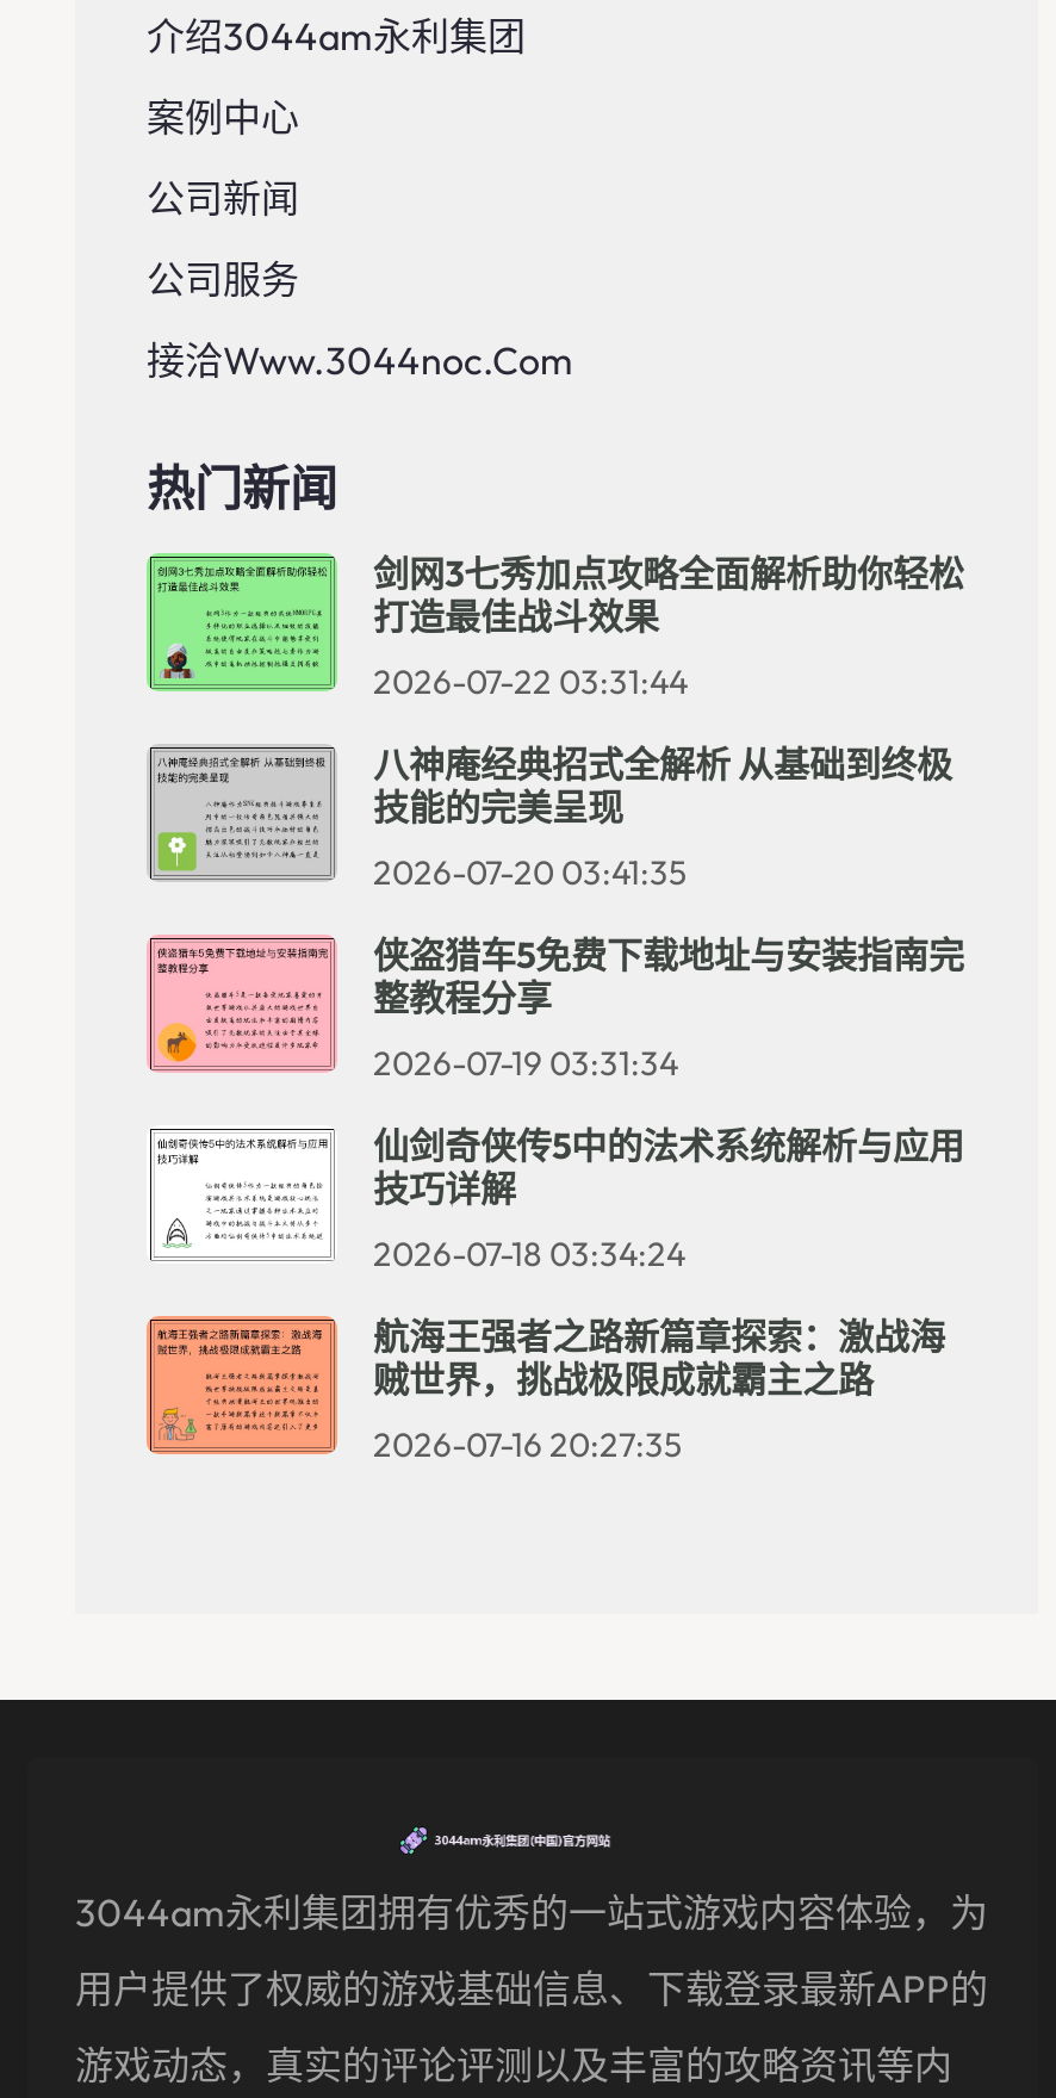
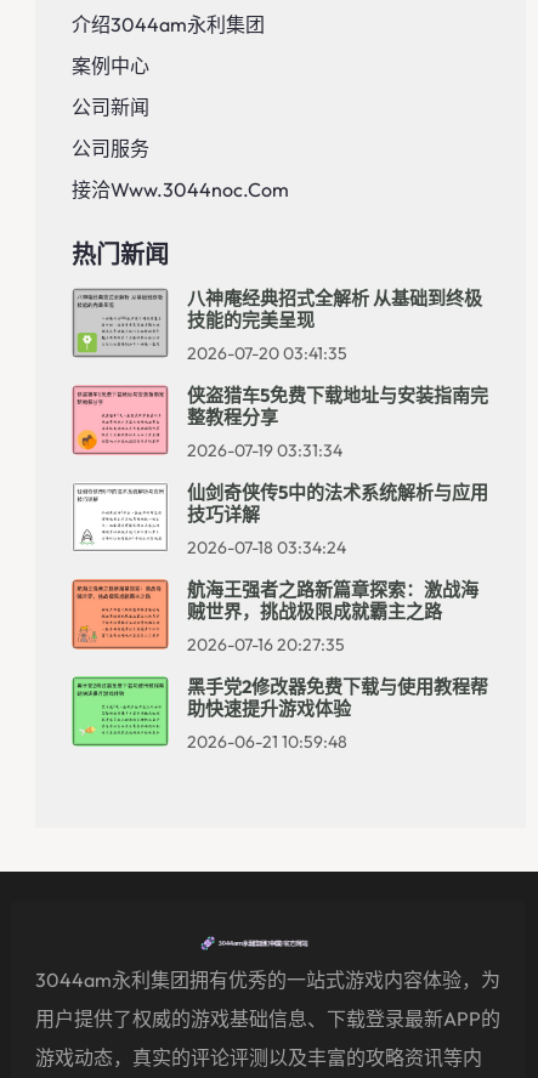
moved [147,553,337,691] -> [70,675,170,748]: [image]
[373,552,964,704] 剑网3七秀加点攻略全面解析助你轻松 | 打造最佳战斗效果 | 2026-07-22 03:31:44 -> none
moved [373,742,964,1467] -> [187,287,488,656]: 八神庵经典招式全解析 从基础到终极 | 技能的完美呈现 | 2026-07-20 03:41:35 | ... | 贼世界，挑战极限成就霸主之路 | 2026-07-16 20:27:35
none -> [187,675,488,753] 黑手党2修改器免费下载与使用教程帮 | 助快速提升游戏体验 | 2026-06-21 10:59:48

